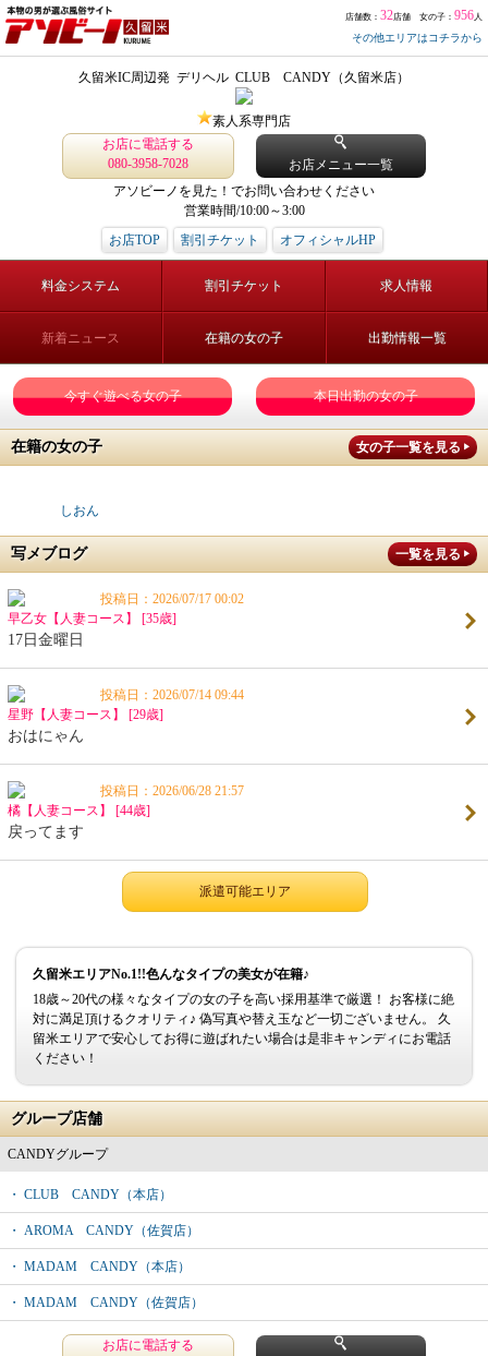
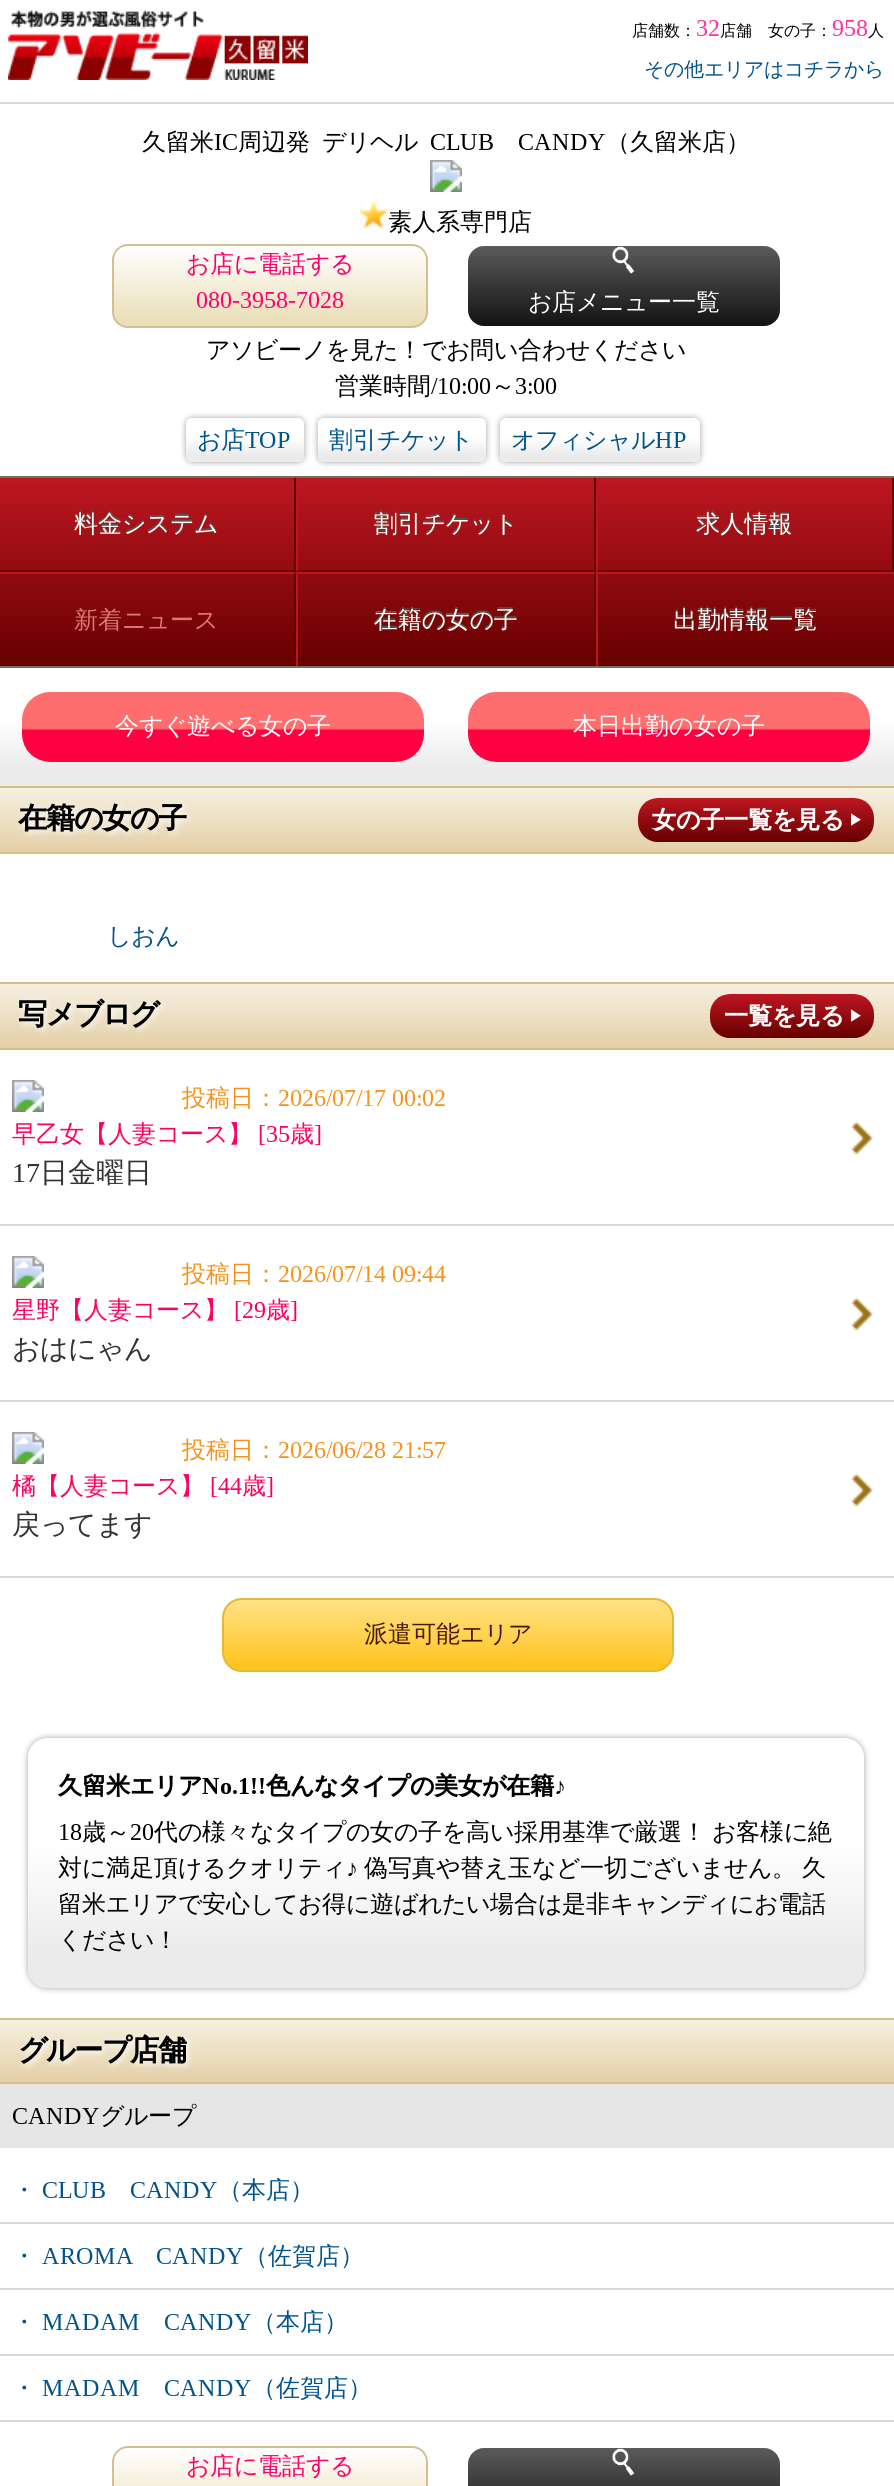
[345,8,483,23] 店舗数：32店舗 女の子：956人 -> [632,14,884,42] 店舗数：32店舗 女の子：958人

